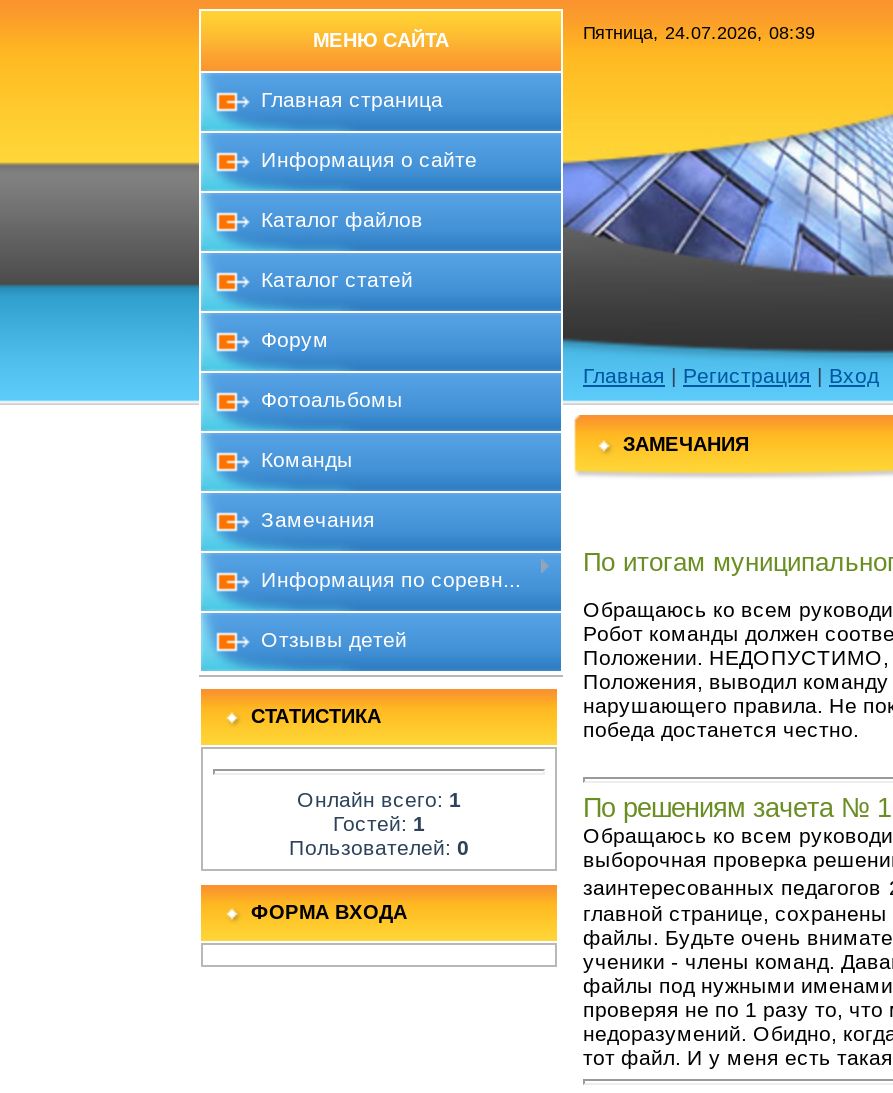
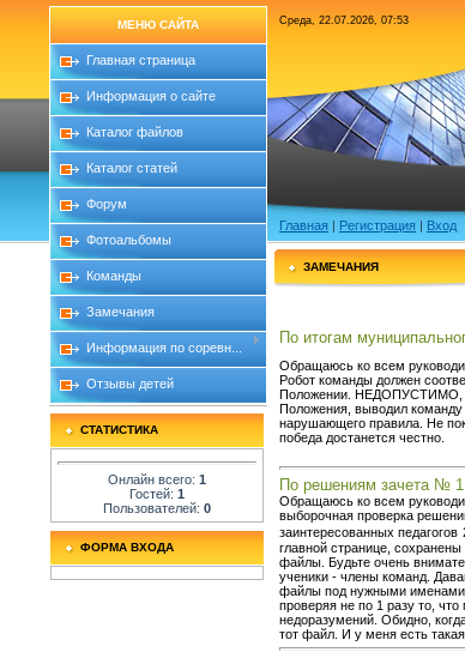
[583,23,815,43] Пятница, 24.07.2026, 08:39 -> [279,14,409,26] Среда, 22.07.2026, 07:53

